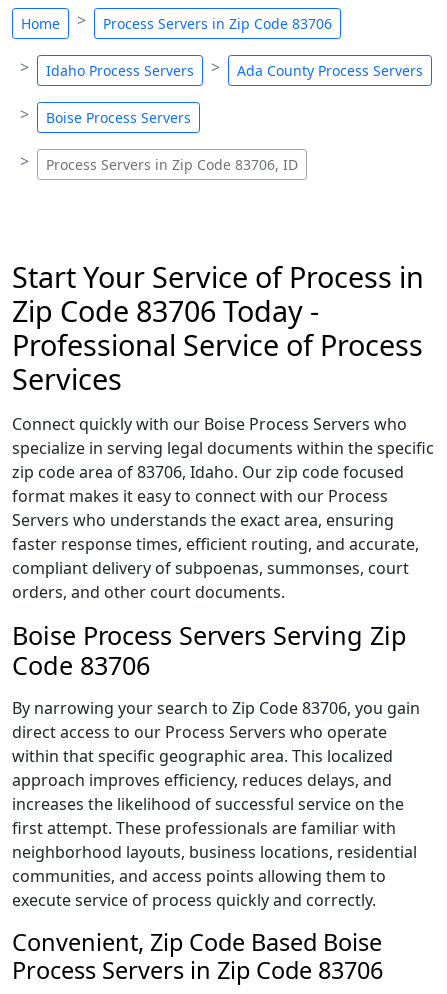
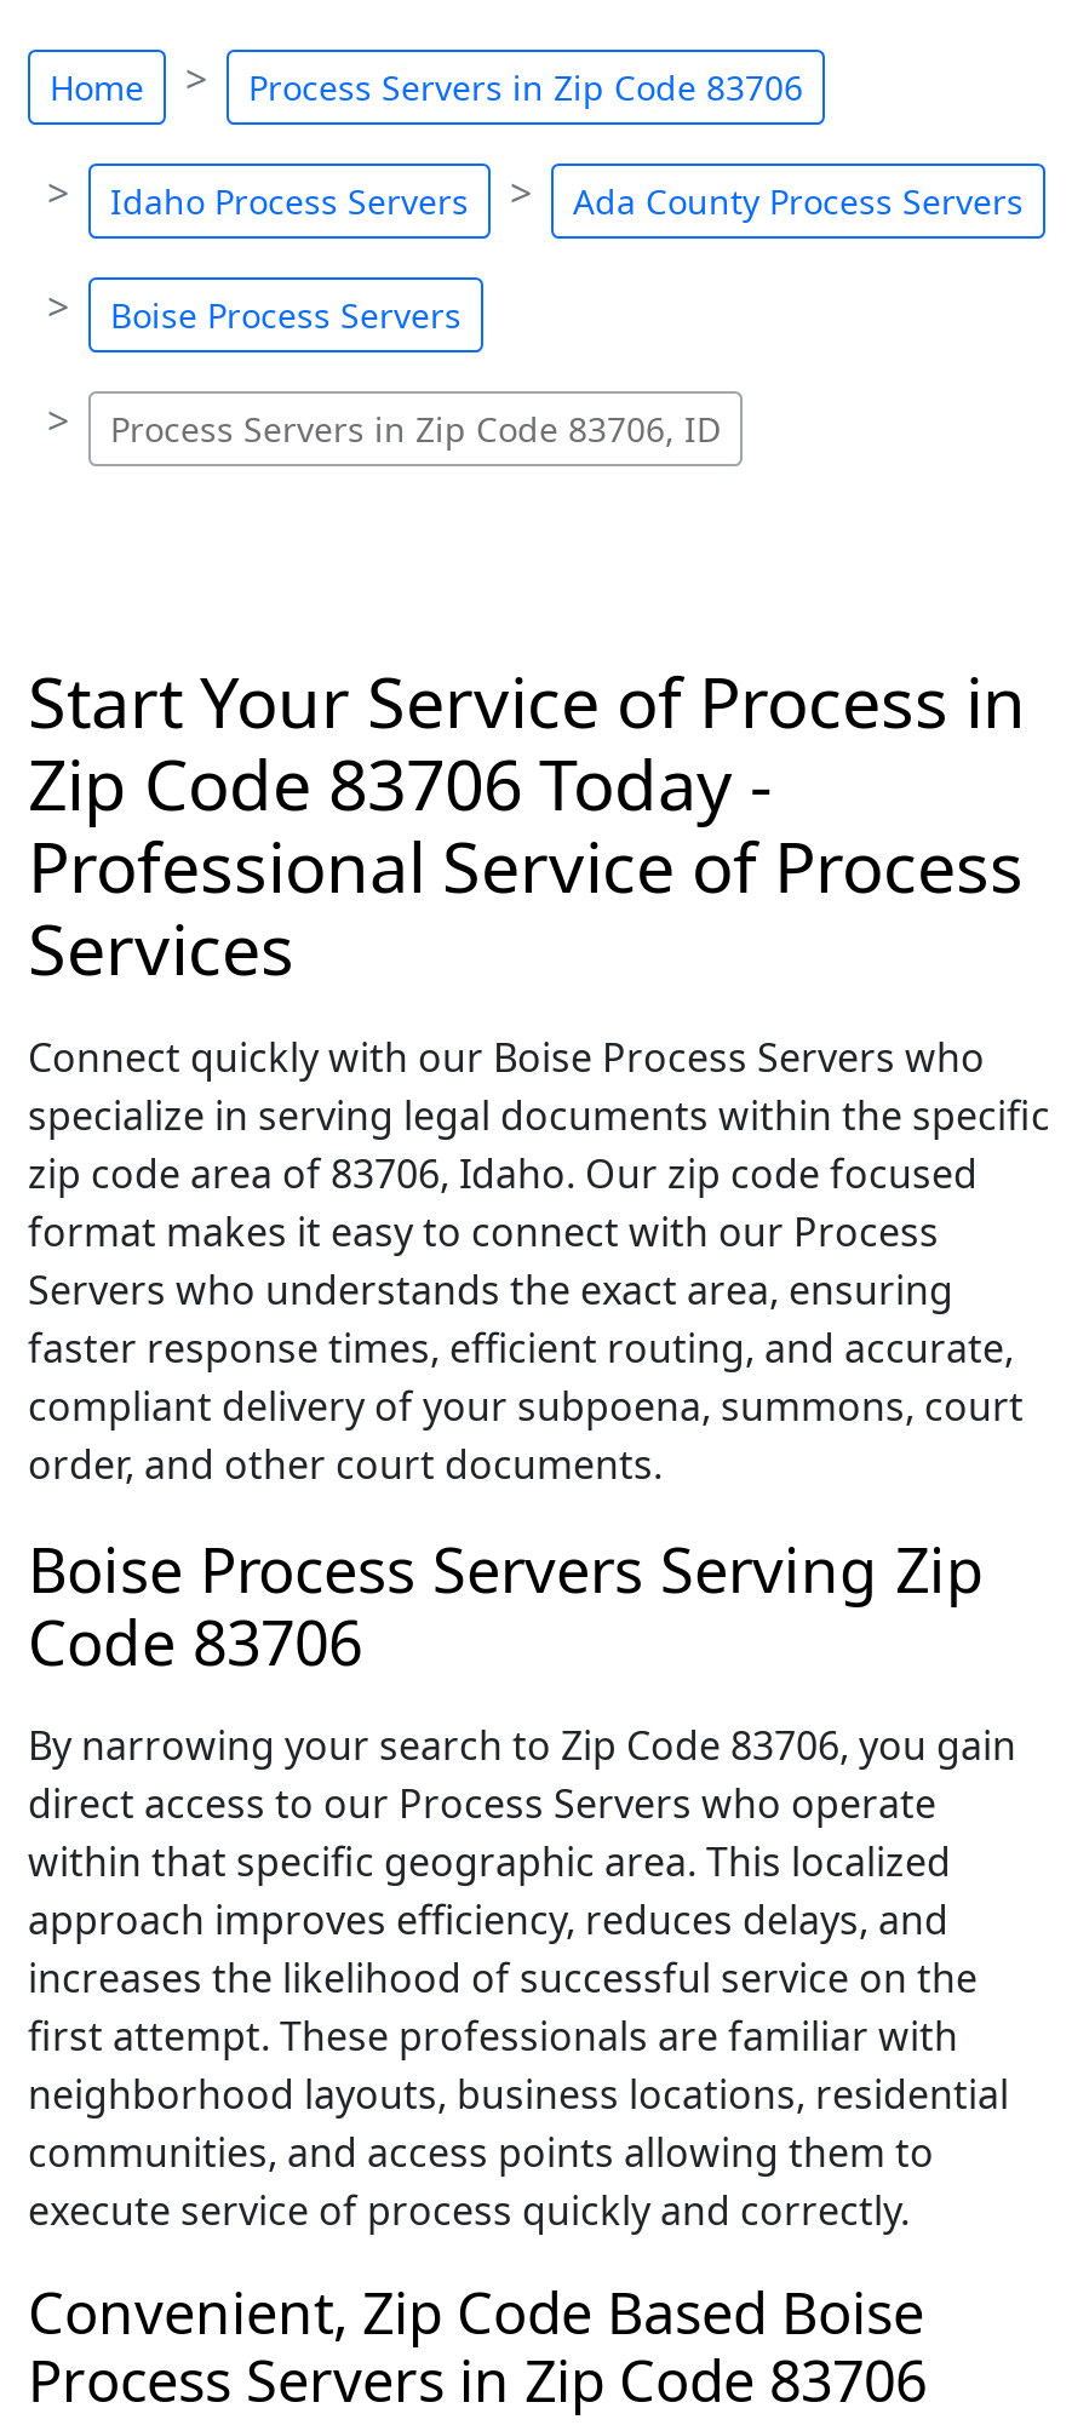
[12,557,409,603] compliant delivery of subpoenas, summonses, court | orders, and other court documents. -> [28,1380,1024,1491] compliant delivery of your subpoena, summons, court | order, and other court documents.

